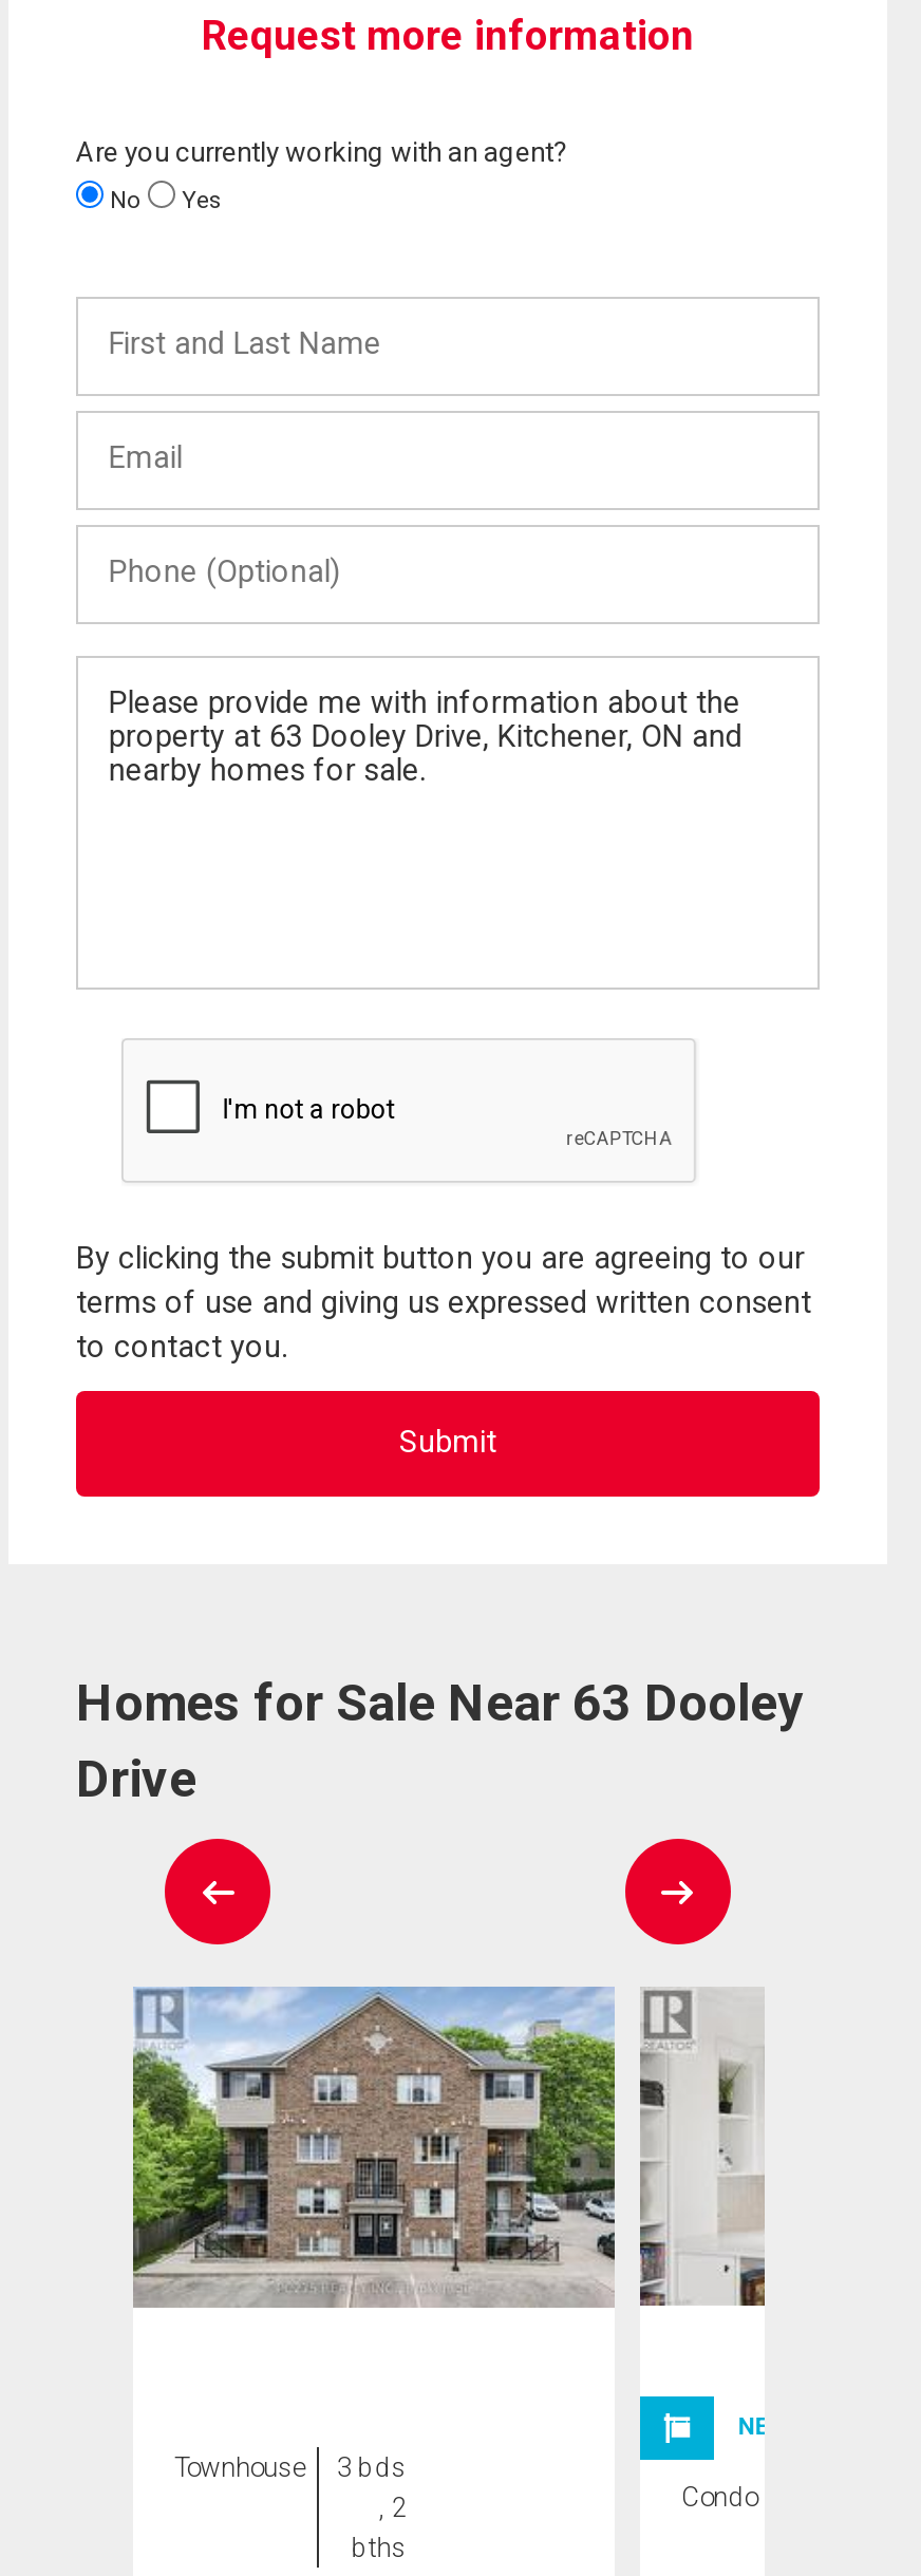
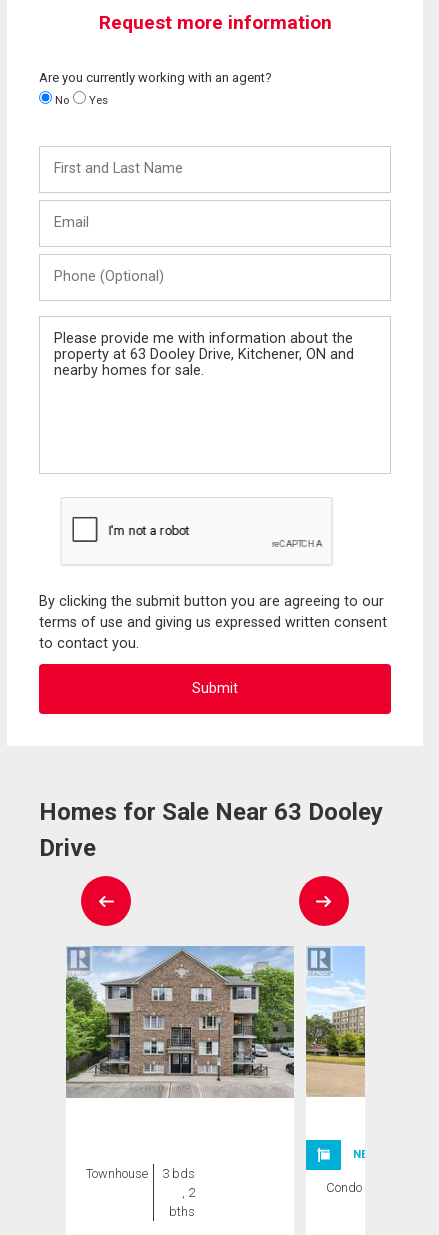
[638,1989,765,2306] [image] -> [306,946,366,1097] [image]

